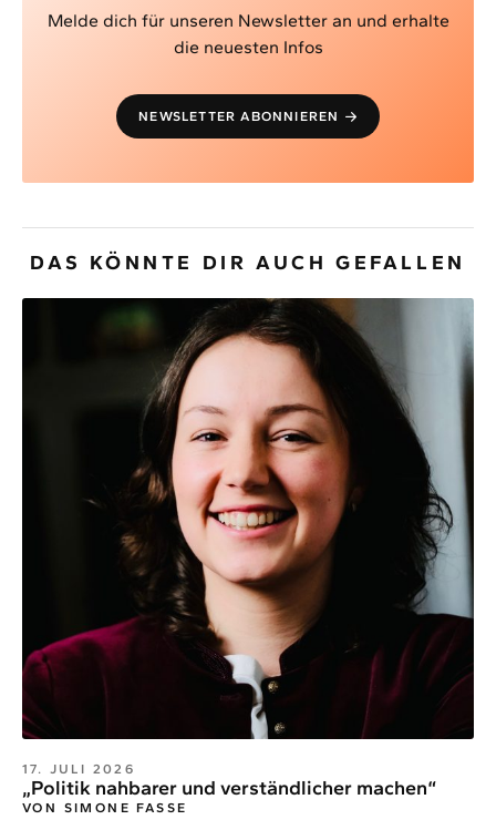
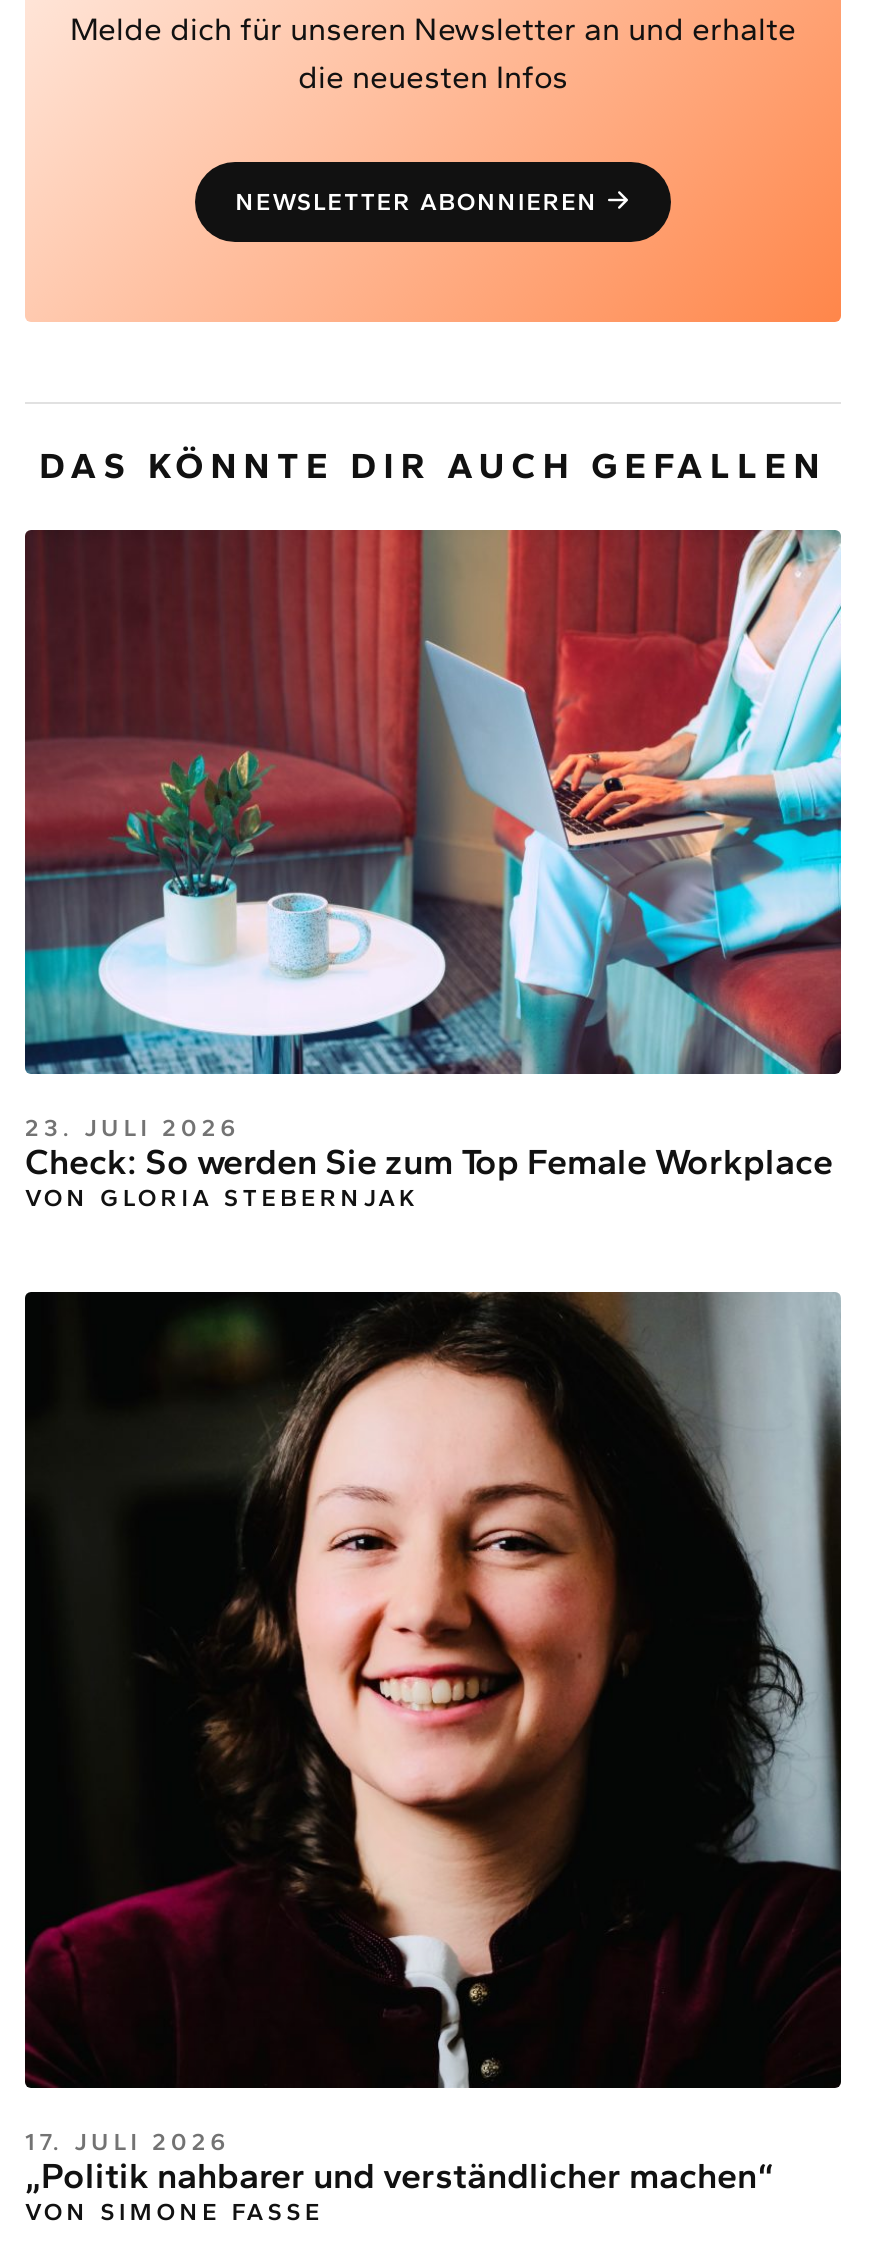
none -> [23,529,843,1212] [image] | 23. JULI 2026 | Check: So werden Sie zum Top Female Workplace | VON GLORIA STEBERNJAK

